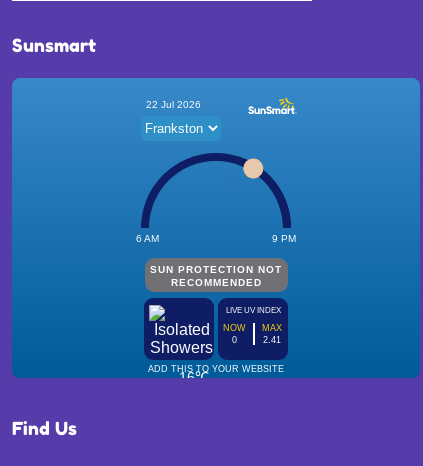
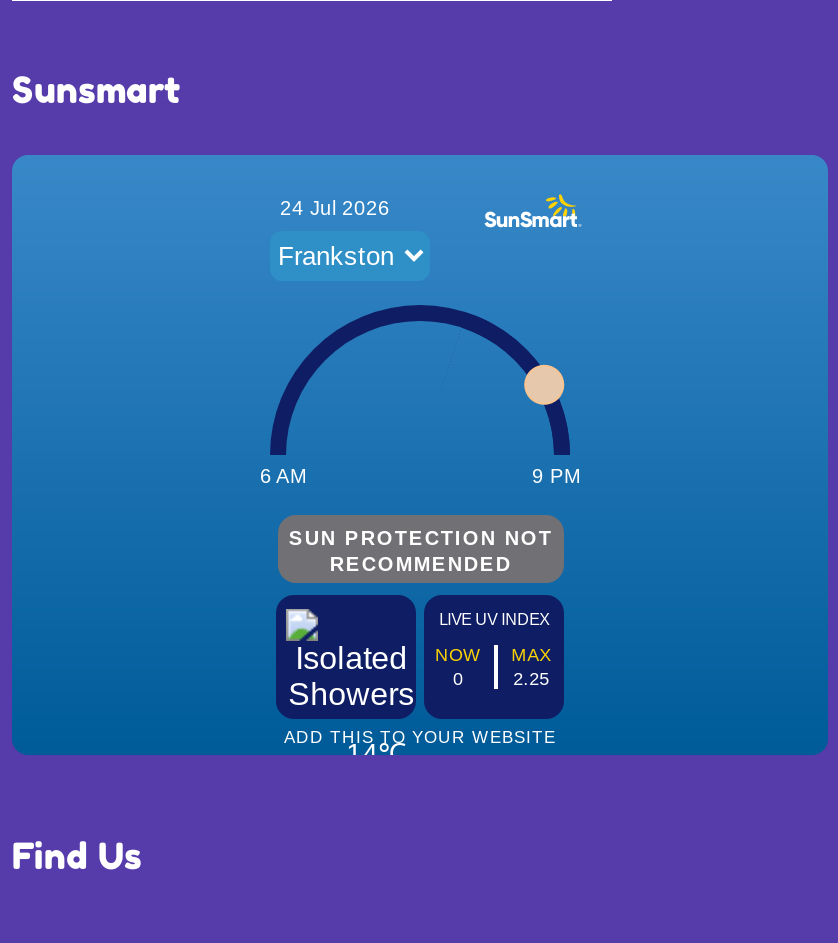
[242,157,288,203] [image] -> [474,316,566,408] [image]

